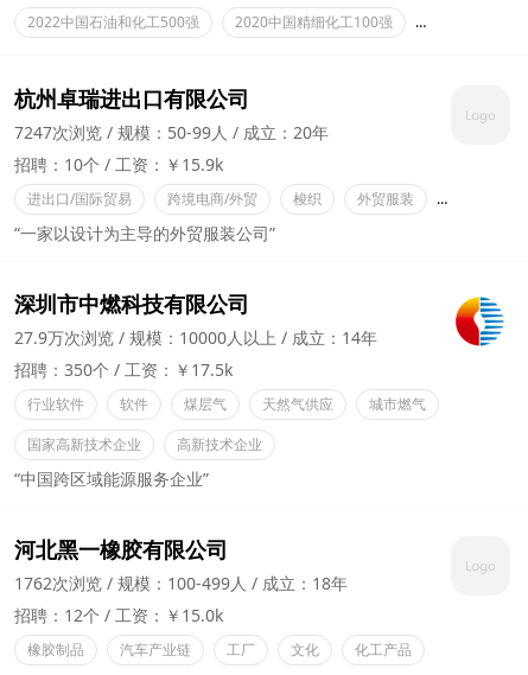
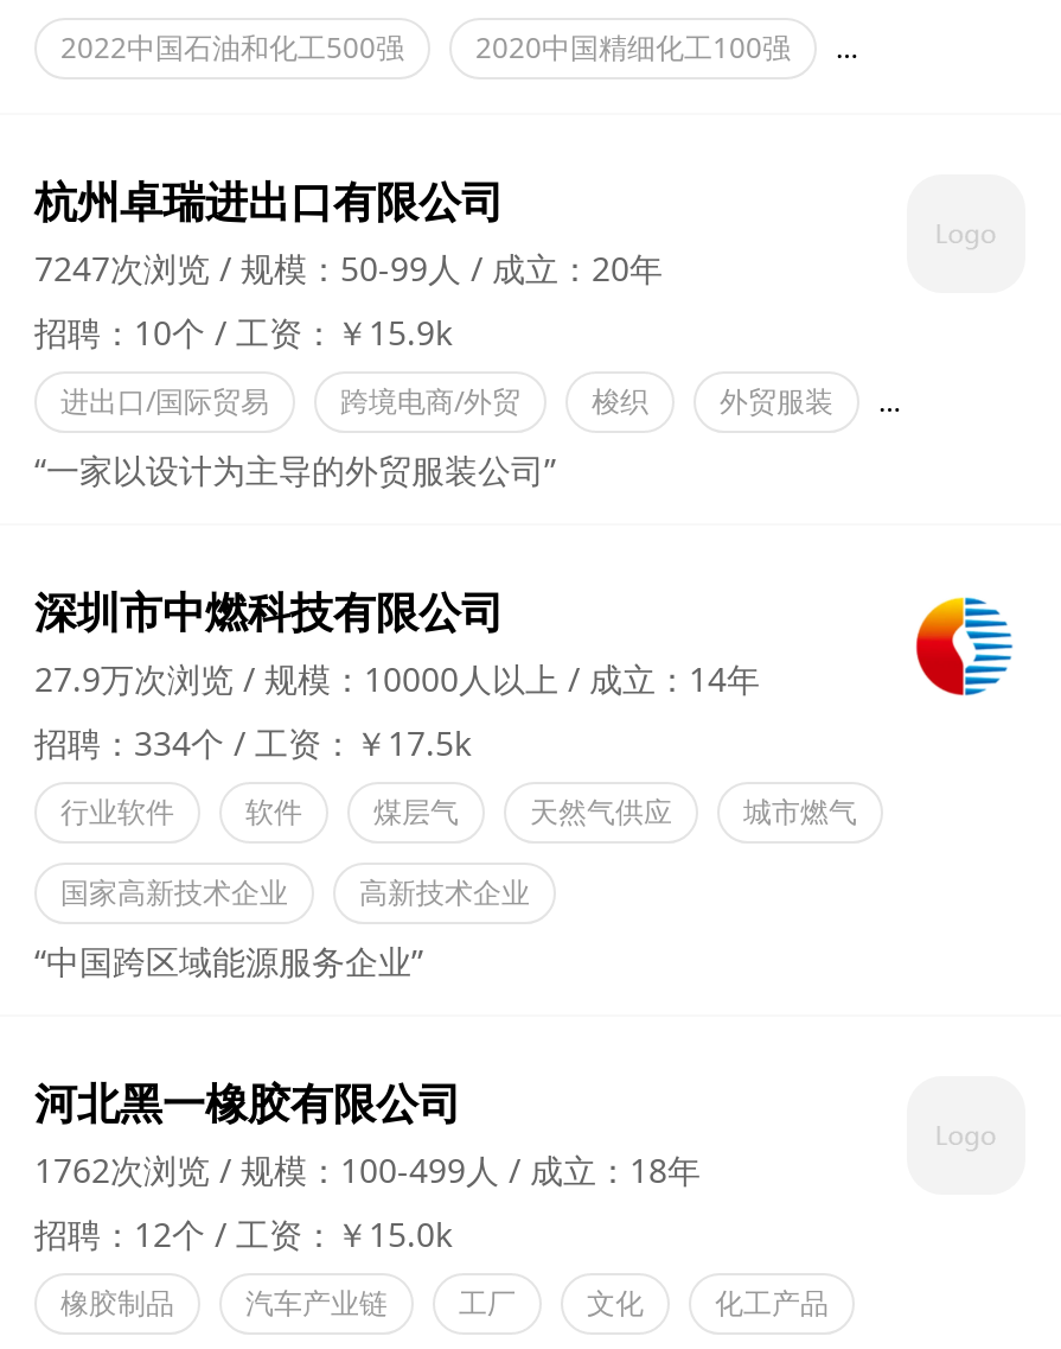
[14,358,233,381] 招聘：350个 工资：￥17.5k -> [34,720,471,765] 招聘：334个 工资：￥17.5k

